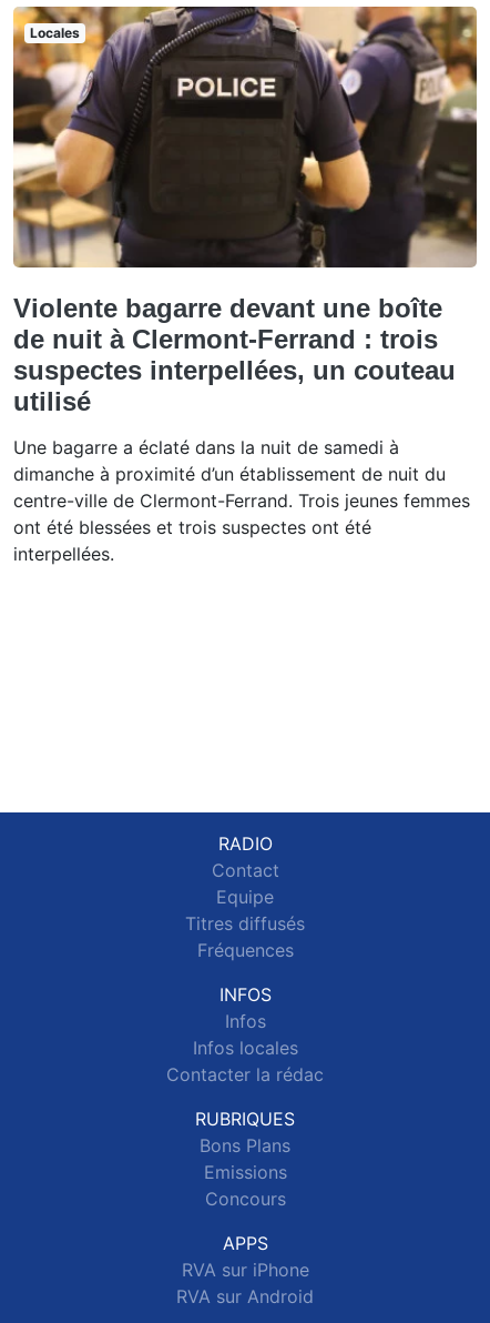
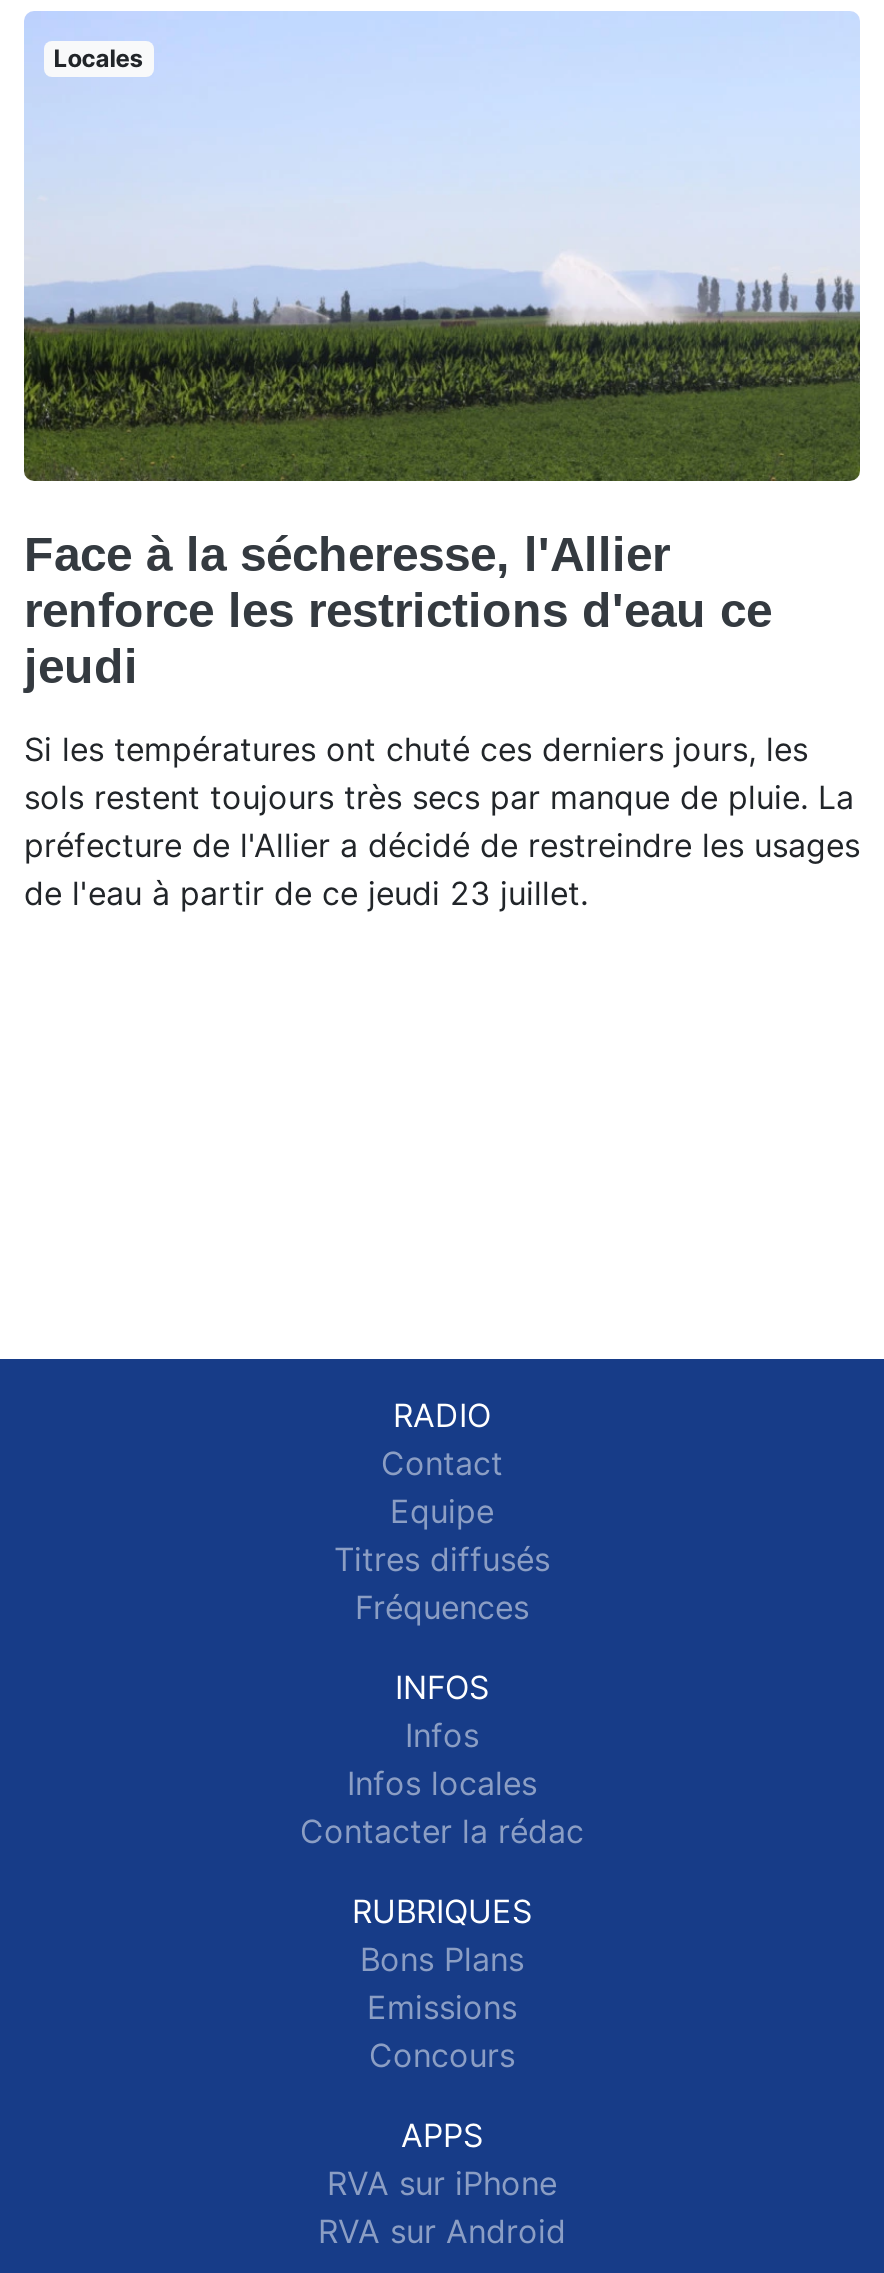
[12,6,478,416] [image] | Violente bagarre devant une boîte | de nuit à Clermont-Ferrand : trois | suspectes interpellées, un couteau | utilisé -> [22,11,860,693] [image] | Face à la sécheresse, l'Allier | renforce les restrictions d'eau ce | jeudi
[13,436,470,565] Une bagarre a éclaté dans la nuit de samedi à | dimanche à proximité d’un établissement de nuit du | centre-ville de Clermont-Ferrand. Trois jeunes femmes | ont été blessées et trois suspectes ont été | interpellées. -> [24,729,860,913] Si les températures ont chuté ces derniers jours, les | sols restent toujours très secs par manque de pluie. La | préfecture de l'Allier a décidé de restreindre les usages | de l'eau à partir de ce jeudi 23 juillet.

